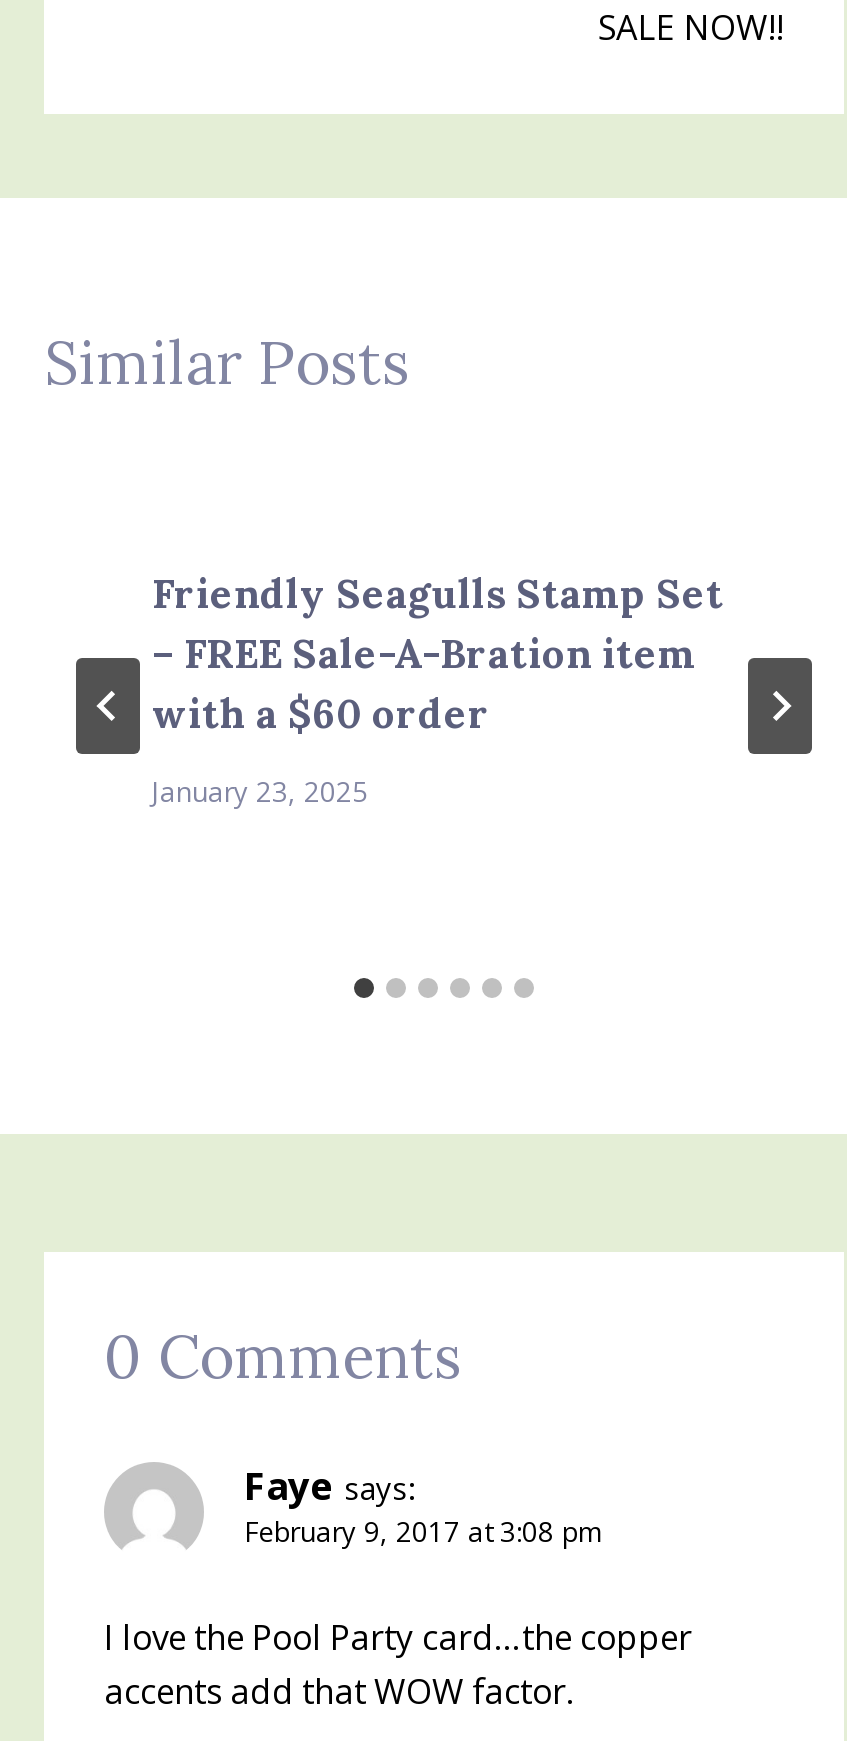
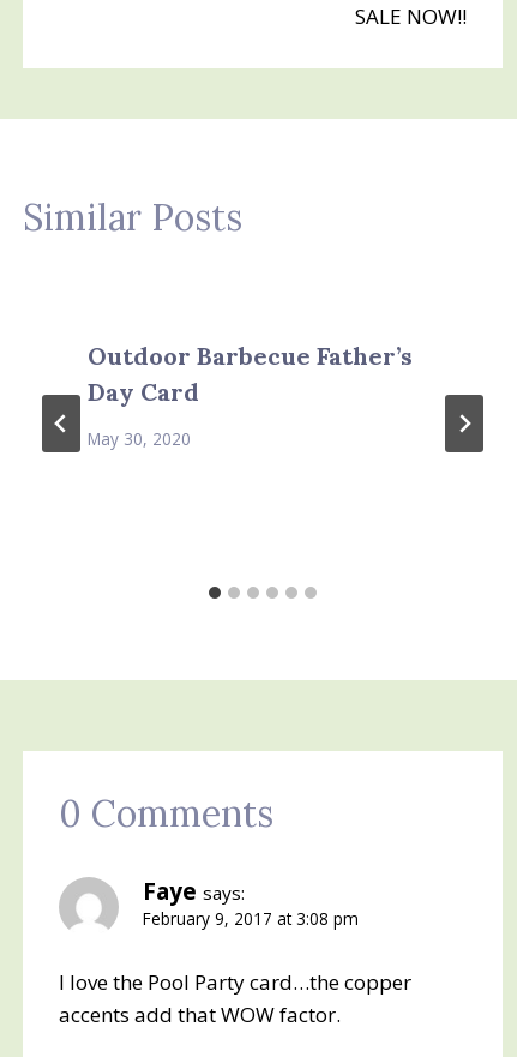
[152,568,724,738] Friendly Seagulls Stamp Set | – FREE Sale-A-Bration item | with a $60 order -> [88,341,413,407] Outdoor Barbecue Father’s | Day Card
[152,773,368,811] January 23, 2025 -> [88,428,191,451] May 30, 2020

